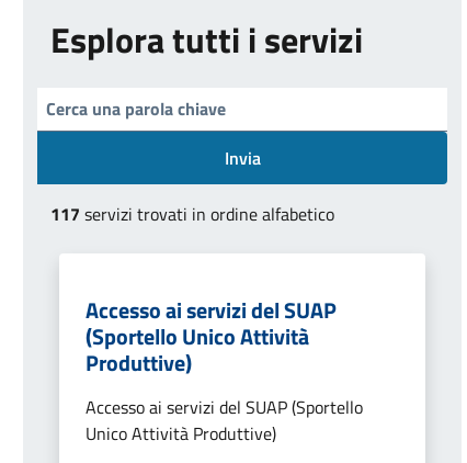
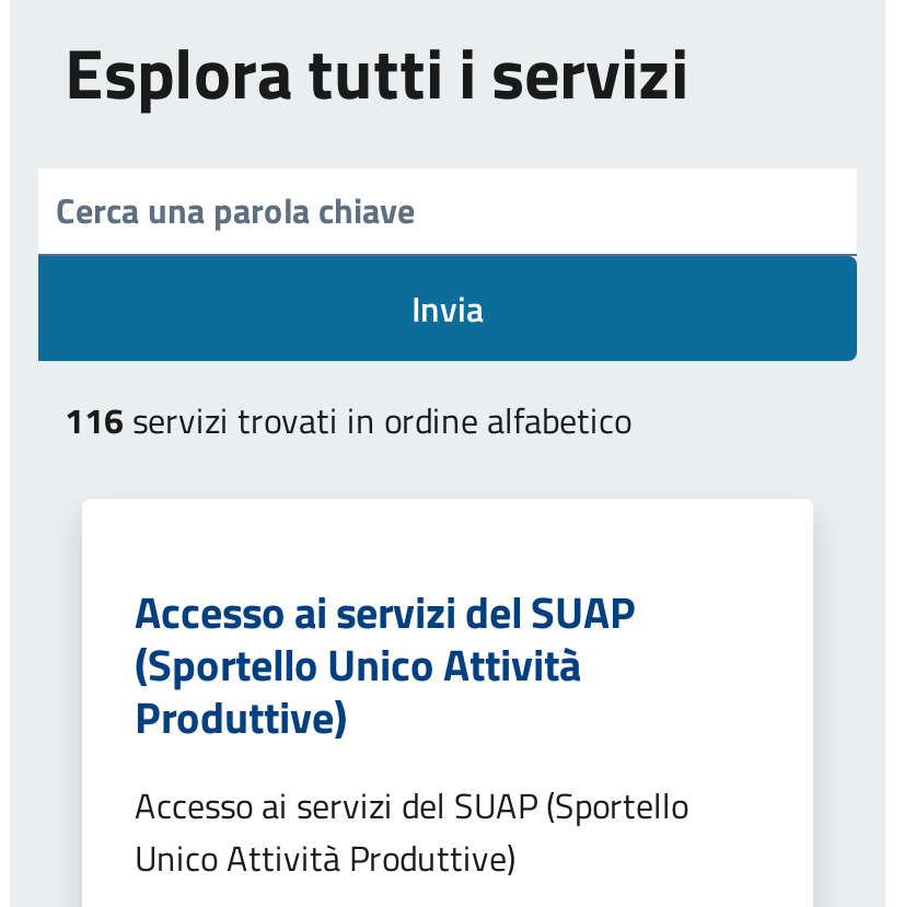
[50,200,334,227] 117 servizi trovati in ordine alfabetico -> [65,393,631,446] 116 servizi trovati in ordine alfabetico

